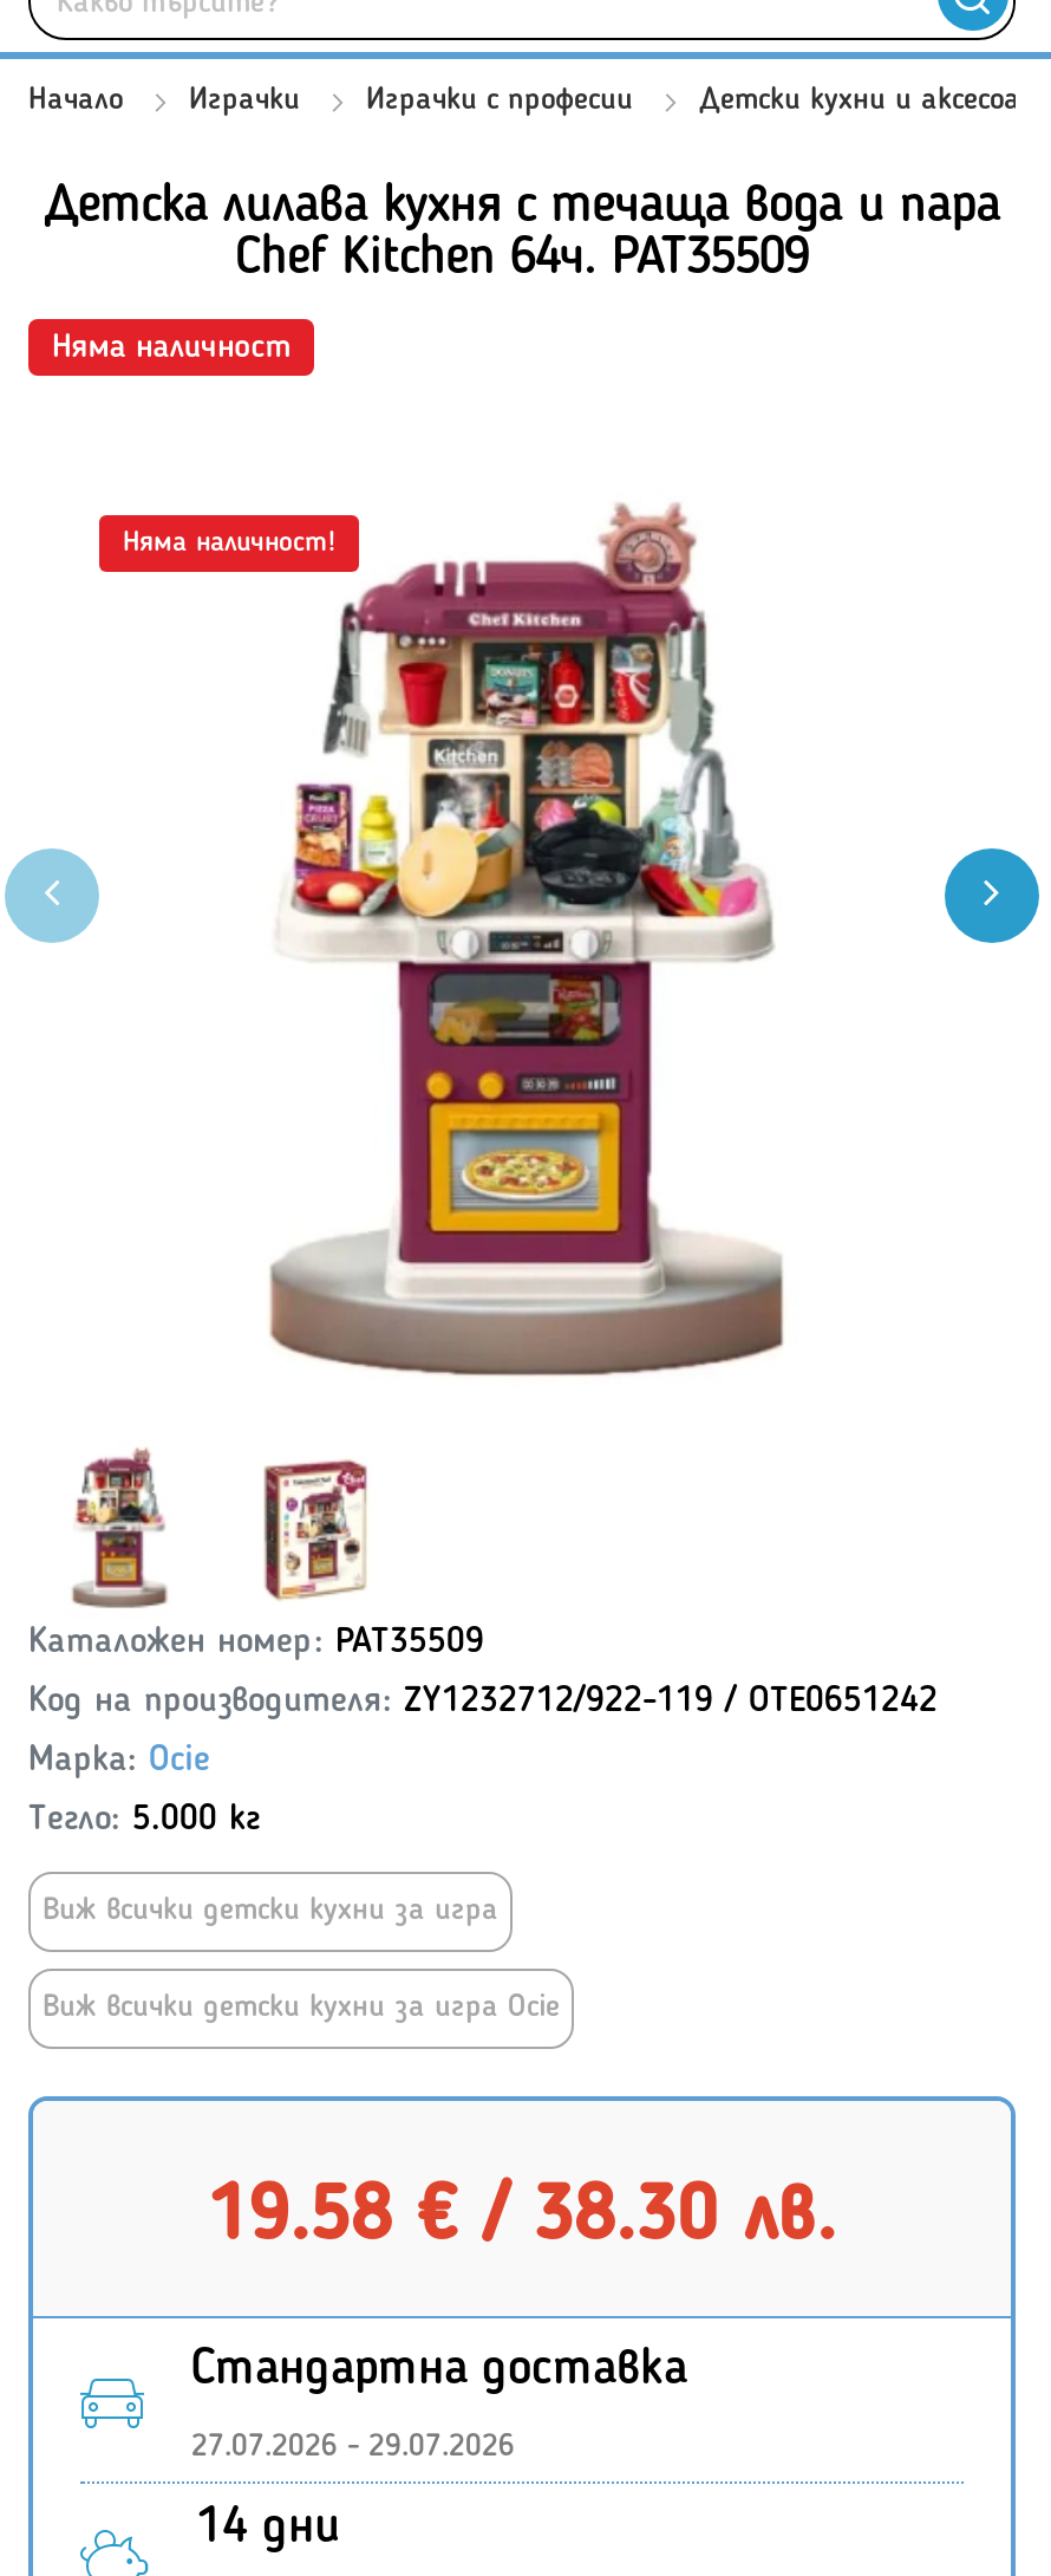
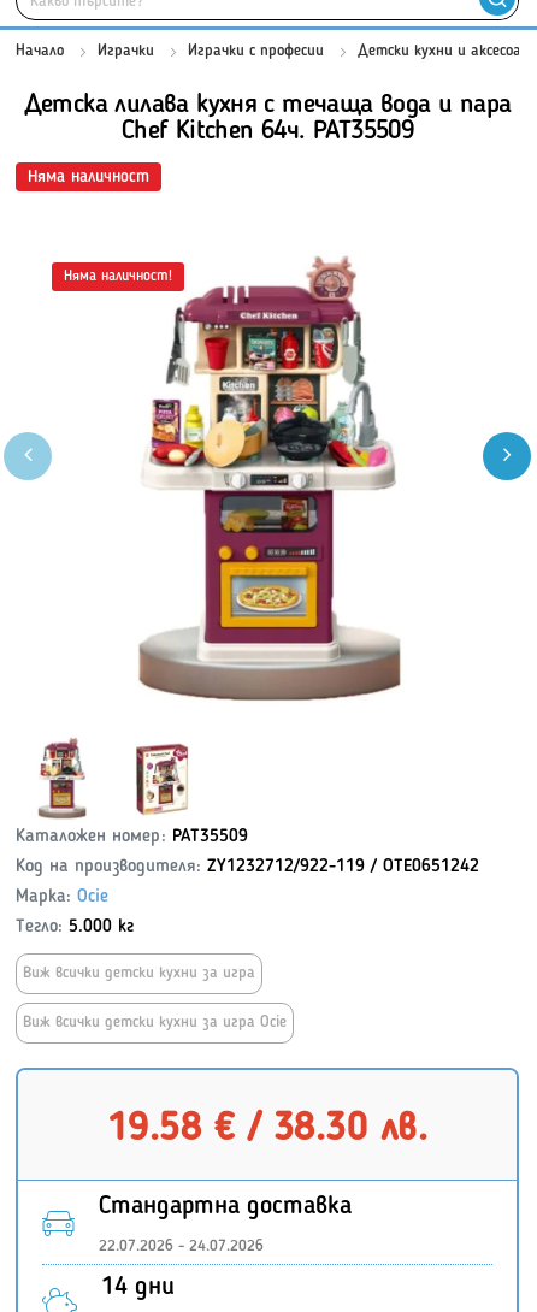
[191,2431,515,2461] 27.07.2026 - 29.07.2026 -> [99,1238,264,1254] 22.07.2026 - 24.07.2026

